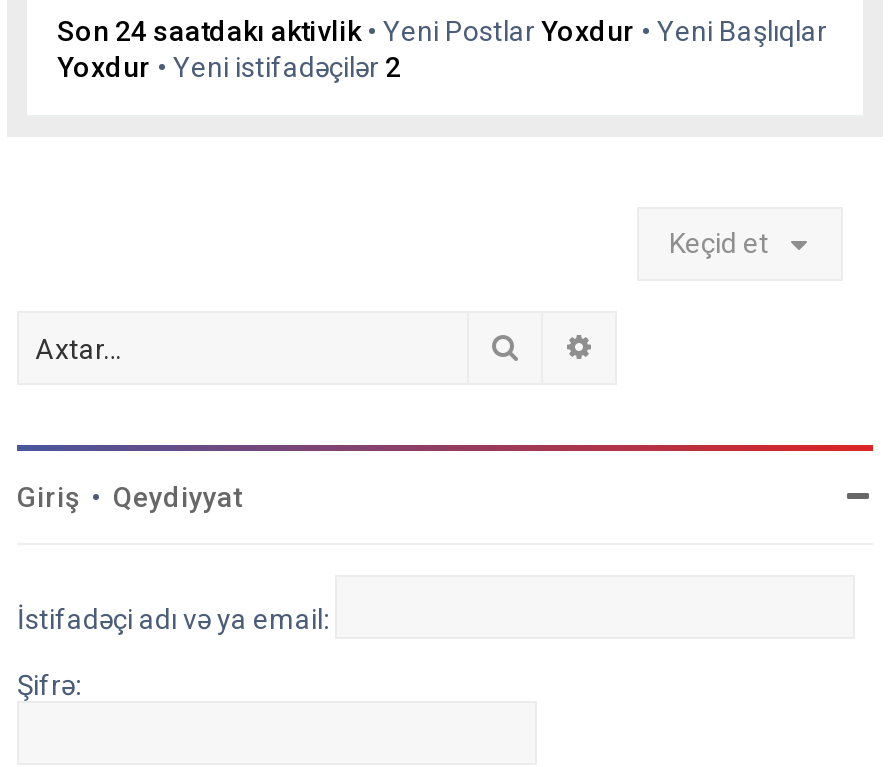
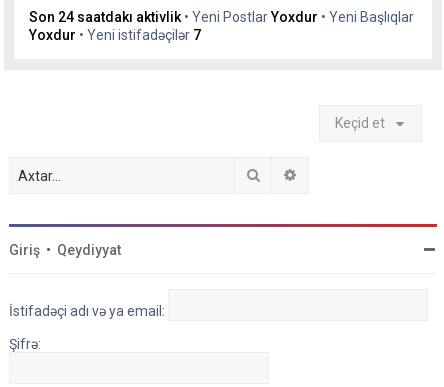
[57,51,401,83] Yoxdur • Yeni istifadəçilər 2 -> [29,27,201,43] Yoxdur • Yeni istifadəçilər 7

